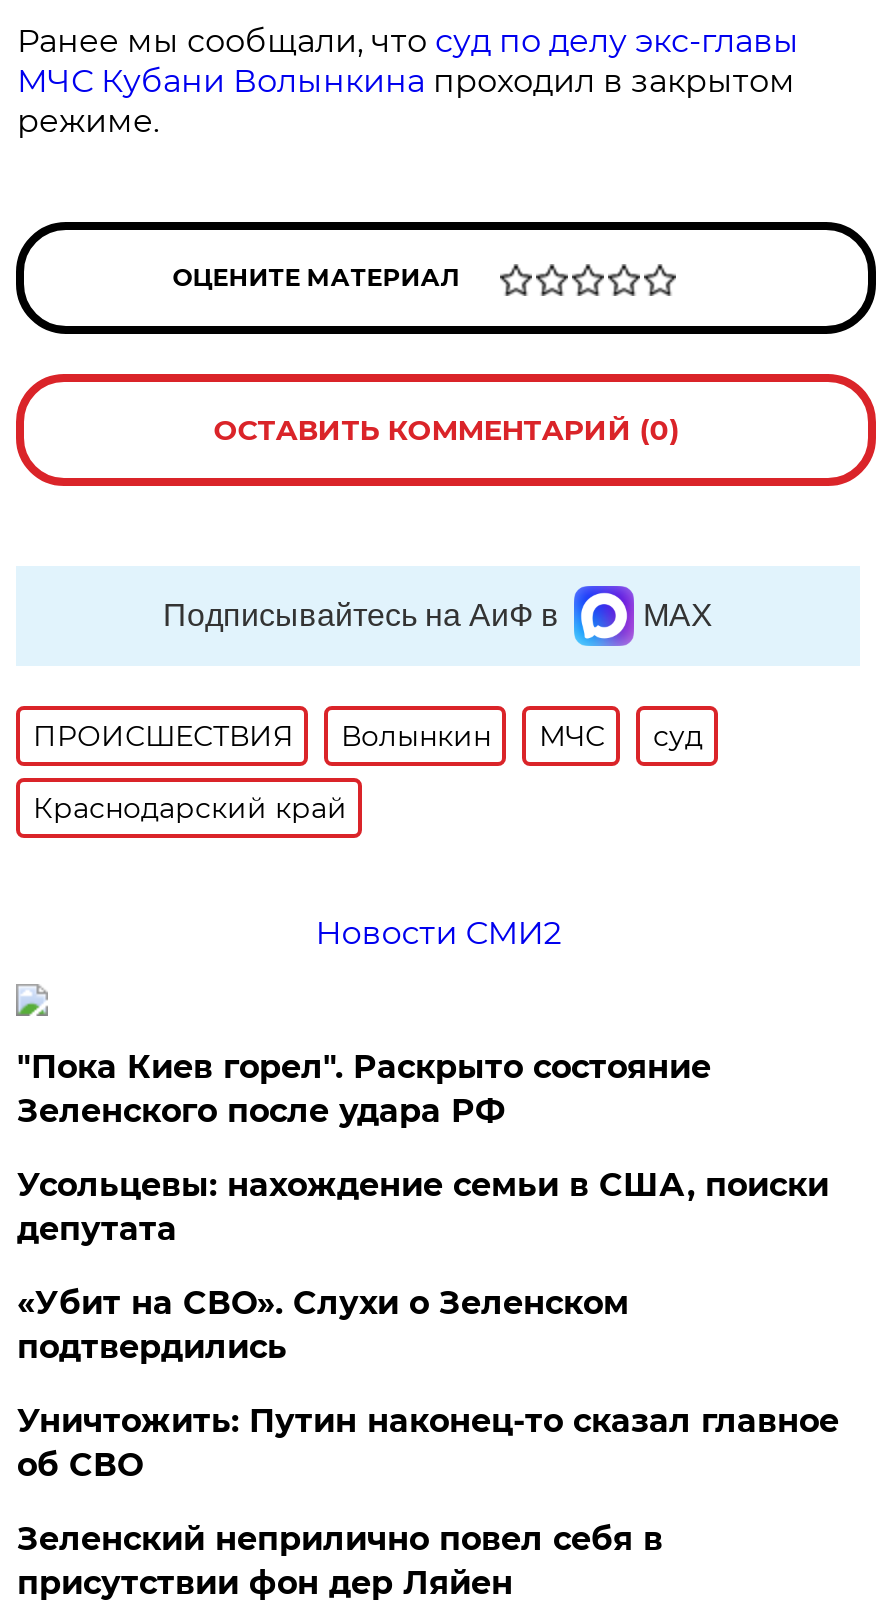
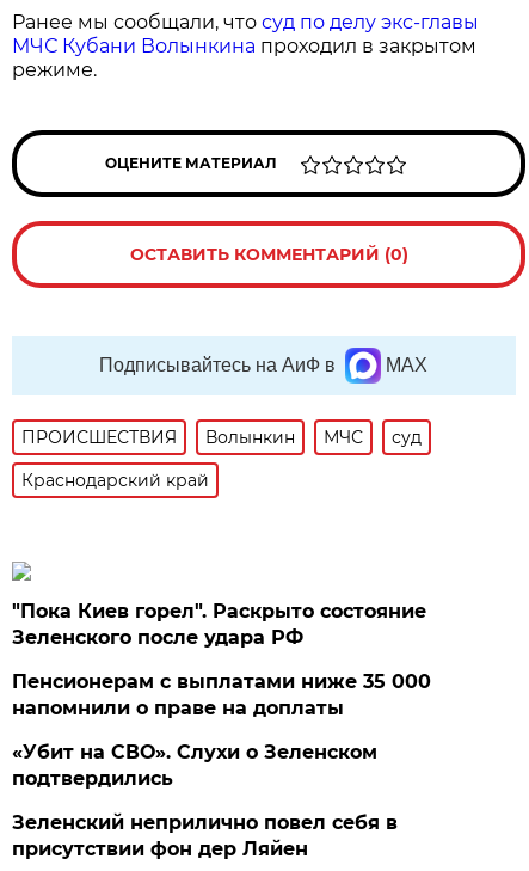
[315,914,561,952] Новости СМИ2 -> none
[17,1166,829,1248] Усольцевы: нахождение семьи в США, поиски | депутата -> [12,670,432,719] Пенсионерам с выплатами ниже 35 000 | напомнили о праве на доплаты
[17,1402,839,1484] Уничтожить: Путин наконец-то сказал главное | об СВО -> none

